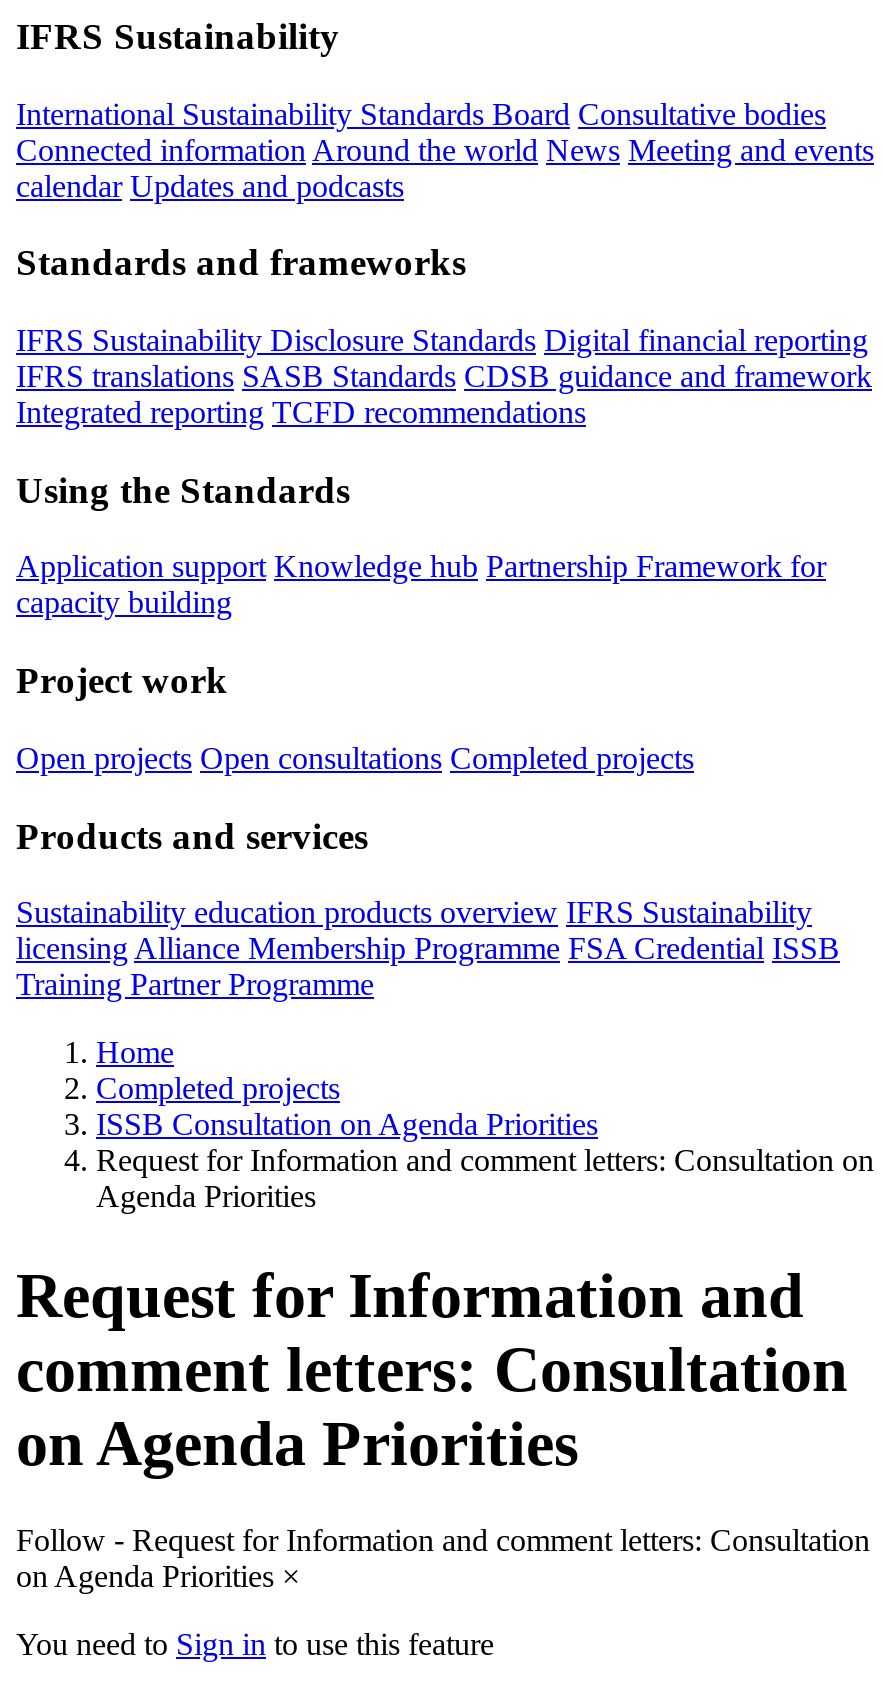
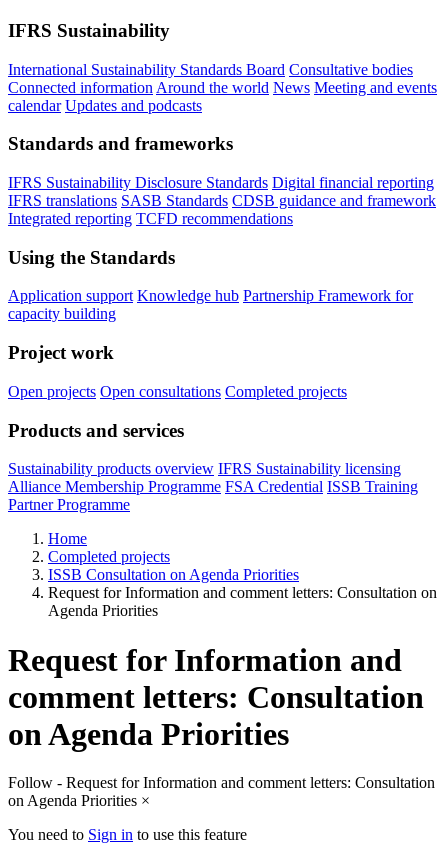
[16,896,840,1002] Sustainability education products overview IFRS Sustainability | licensing Alliance Membership Programme FSA Credential ISSB | Training Partner Programme -> [8,460,418,513] Sustainability products overview IFRS Sustainability licensing | Alliance Membership Programme FSA Credential ISSB Training | Partner Programme

